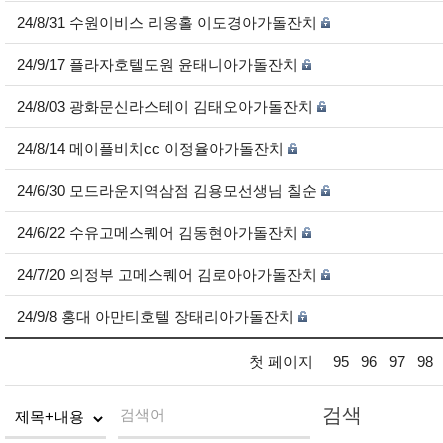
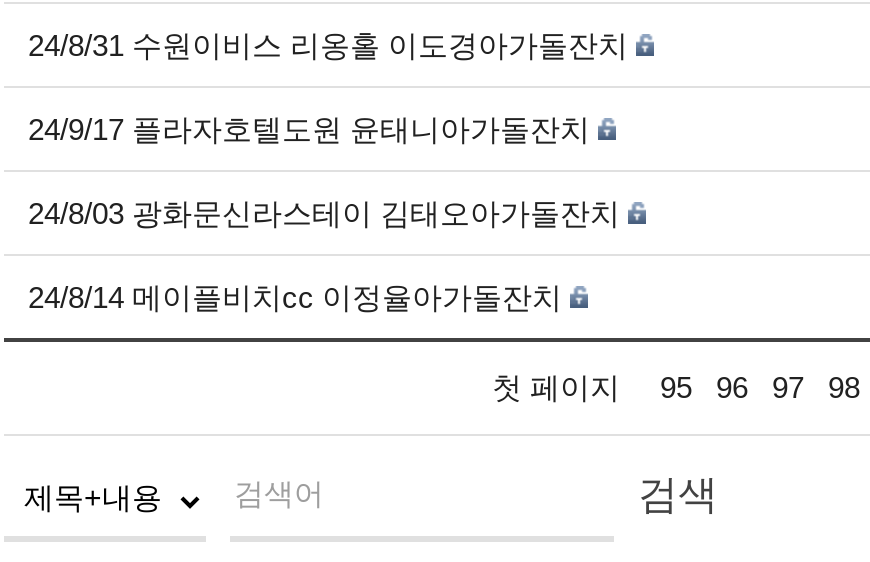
[17,182,317,325] 24/6/30 모드라운지역삼점 김용모선생님 칠순 | 24/6/22 수유고메스퀘어 김동현아가돌잔치 | 24/7/20 의정부 고메스퀘어 김로아아가돌잔치 | 24/9/8 홍대 아만티호텔 장태리아가돌잔치 -> none

